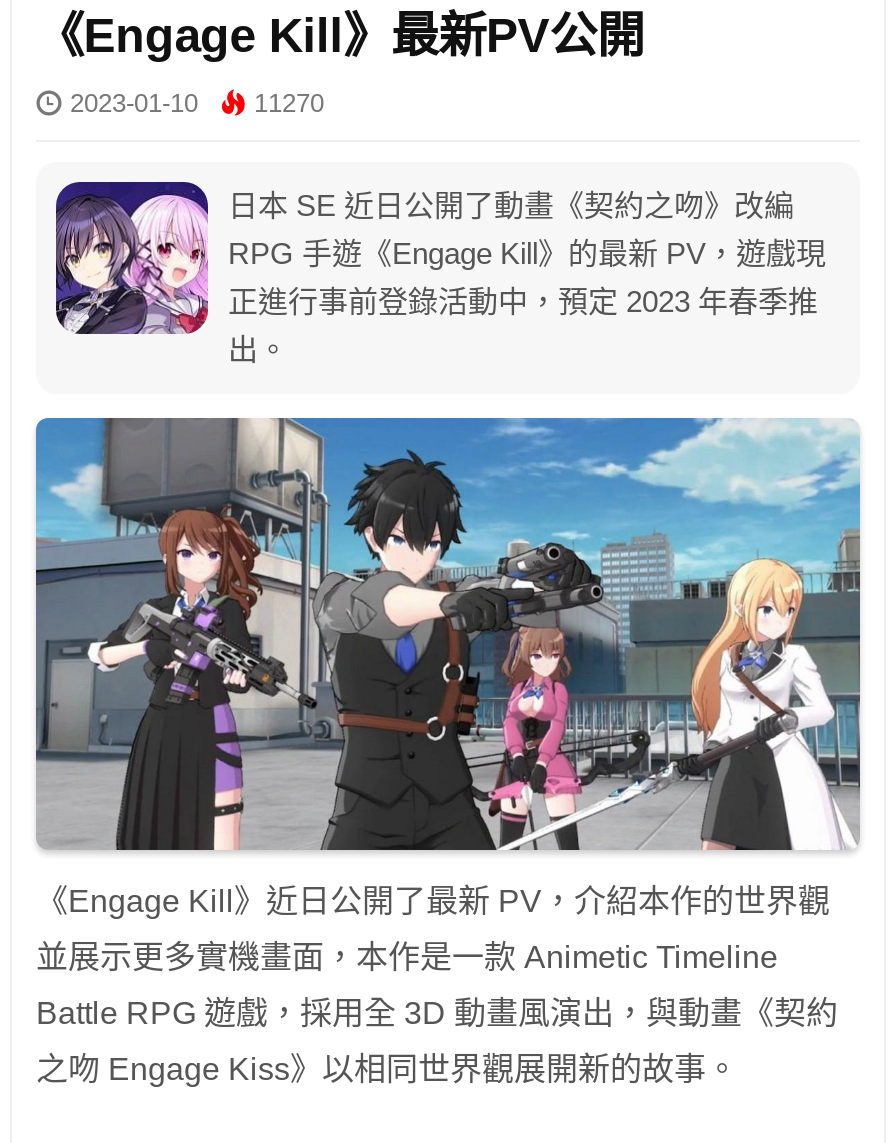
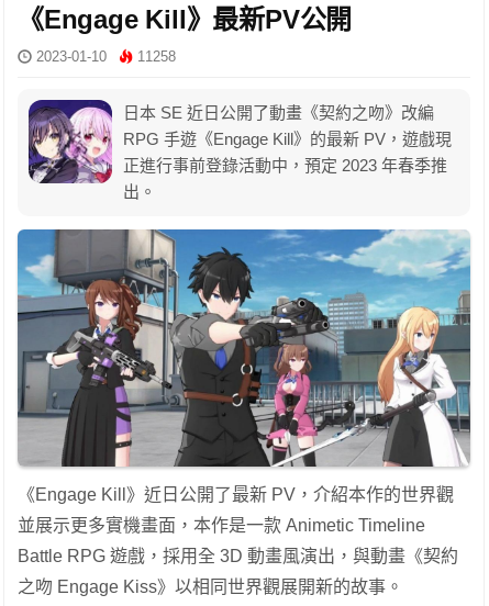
[70,88,324,118] 2023-01-10 11270 -> [36,48,176,65] 2023-01-10 11258

